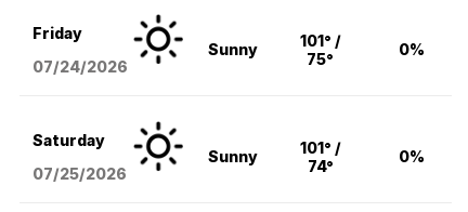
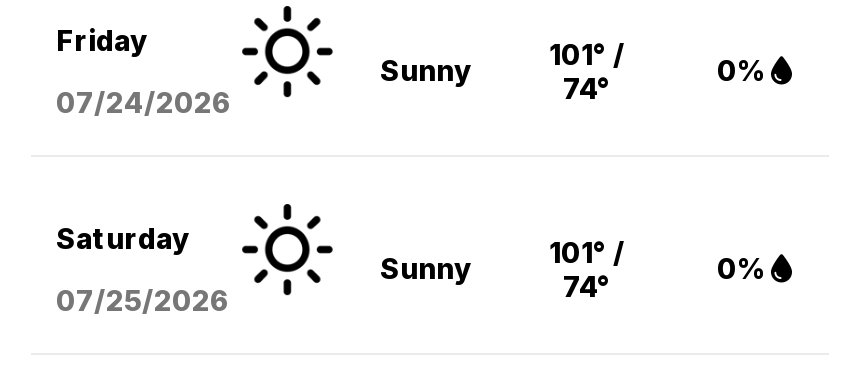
[307,50,334,69] 75° -> [563,72,611,106] 74°

